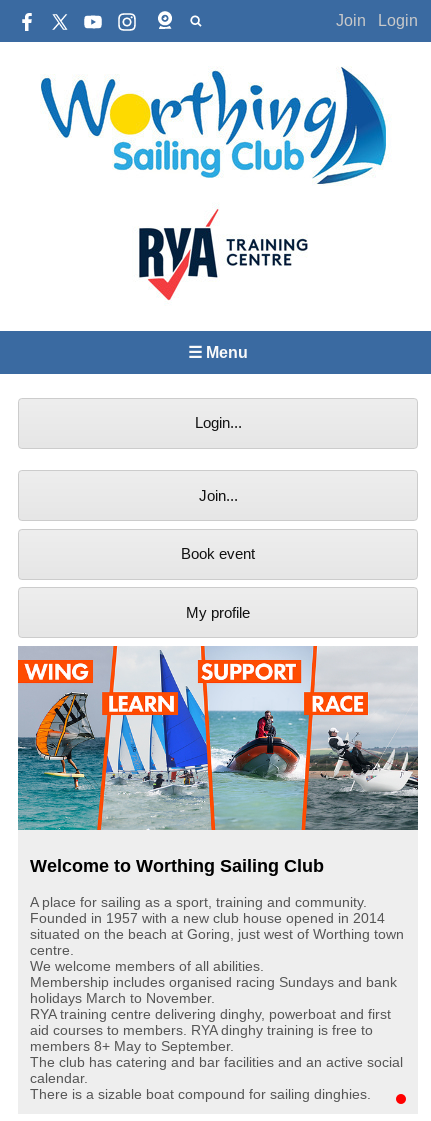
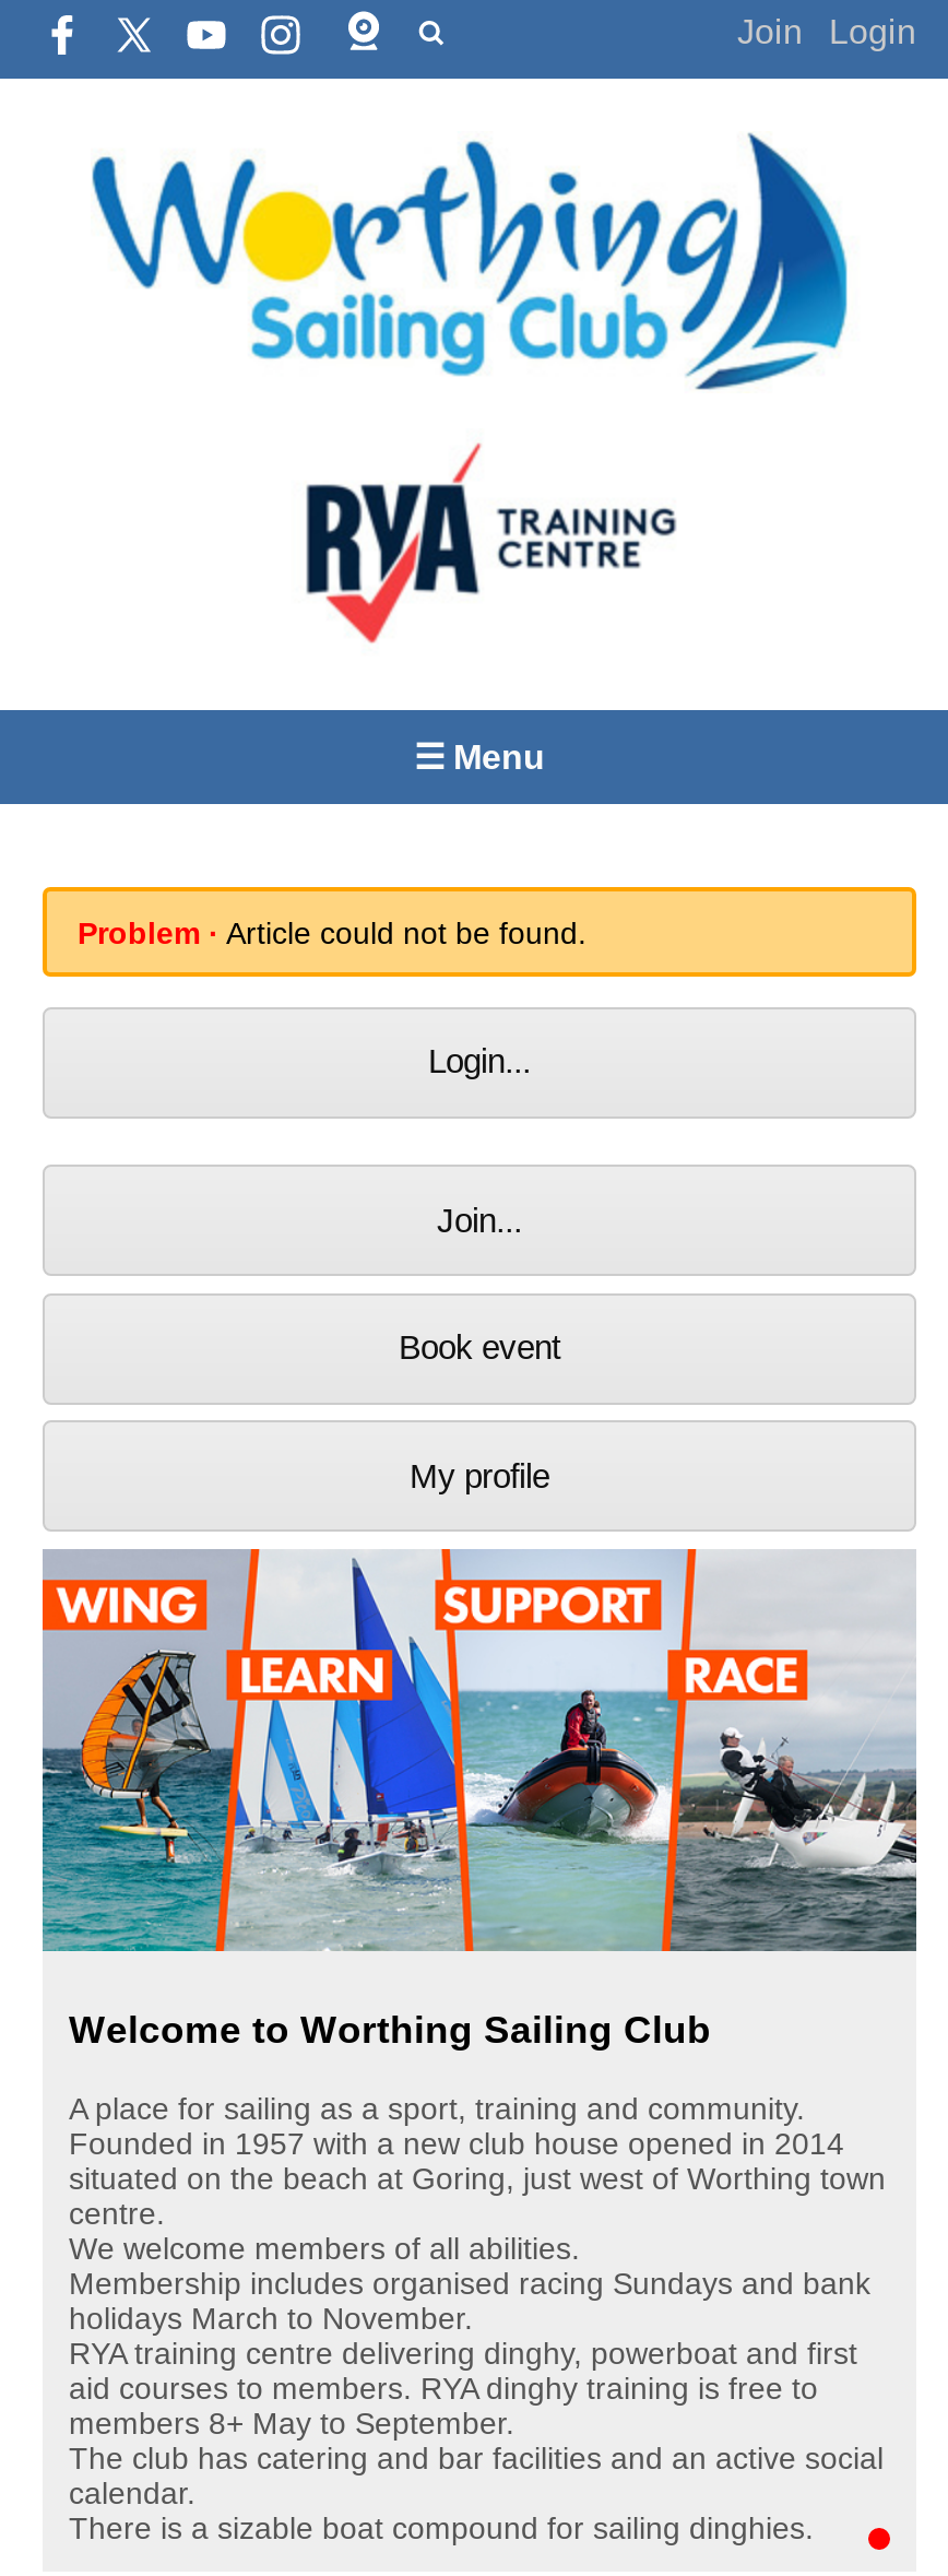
none -> [78,914,586,949] Problem · Article could not be found.

